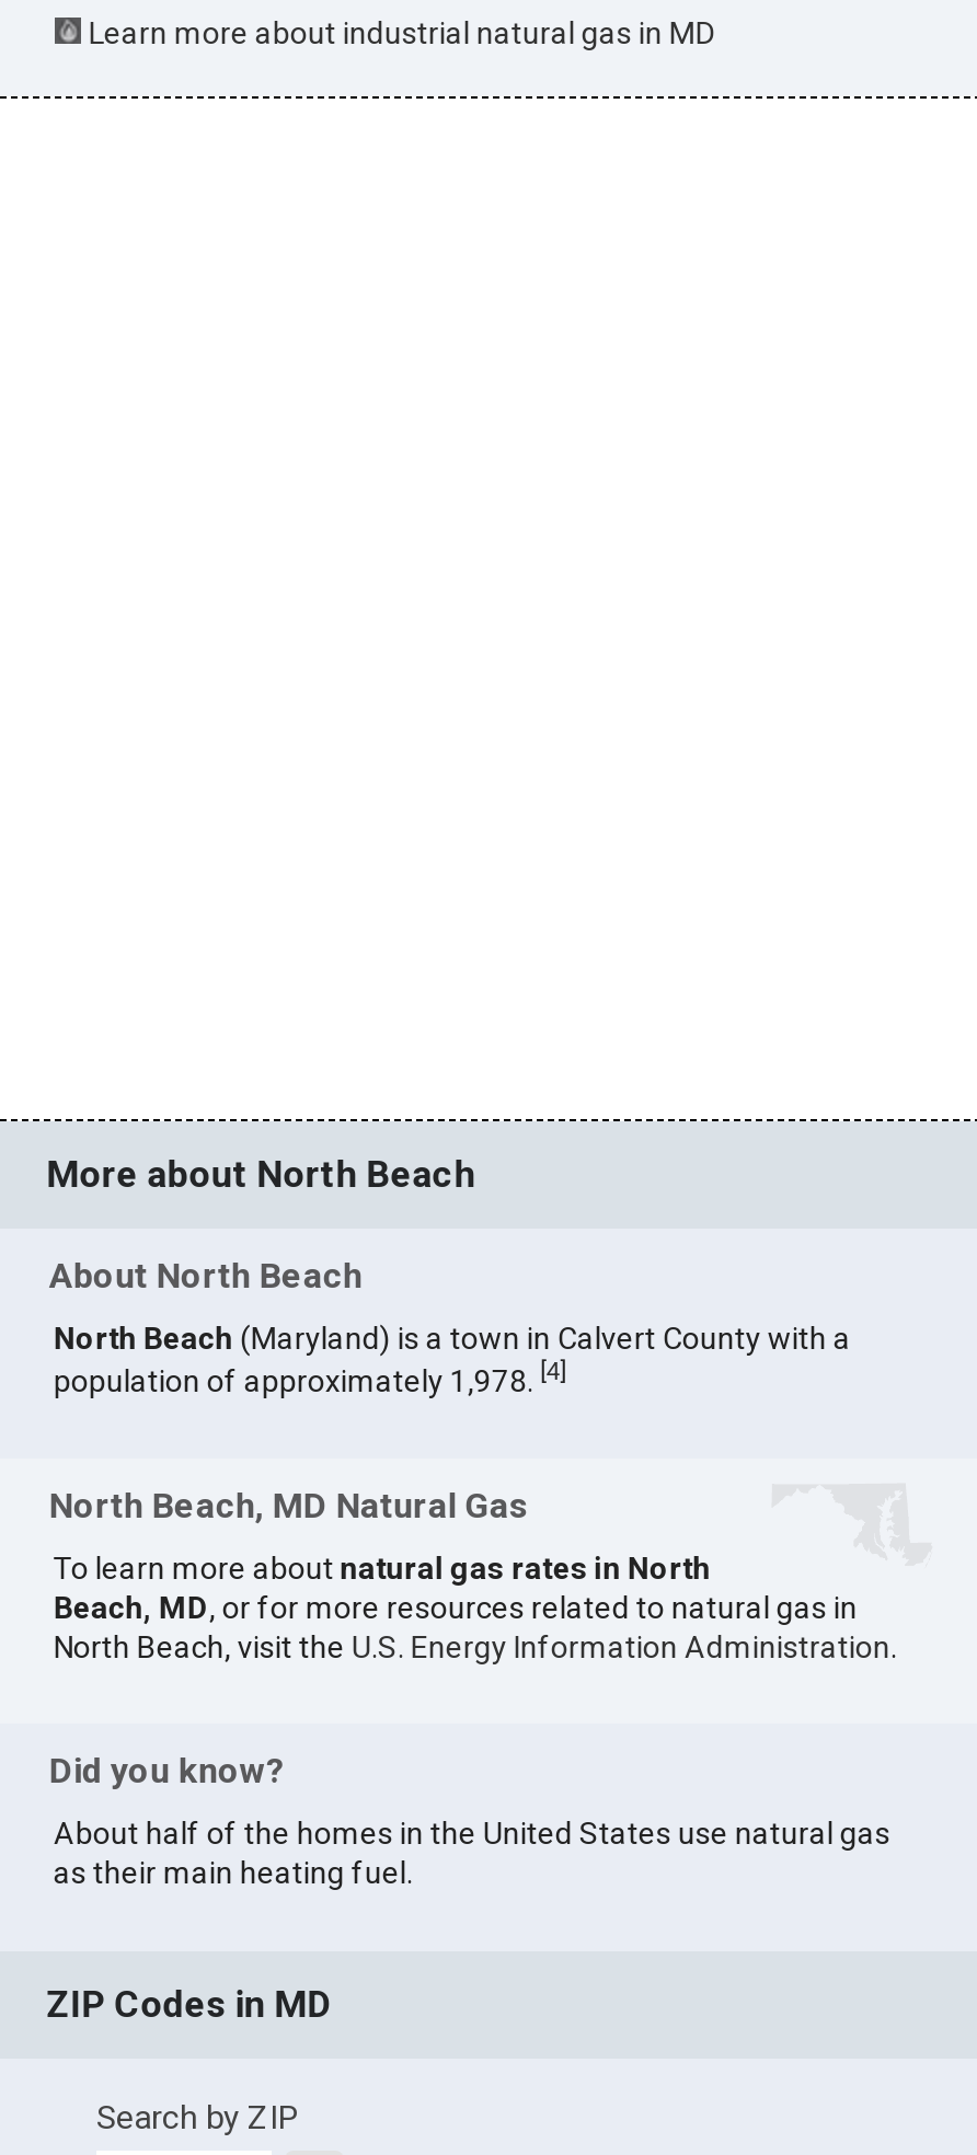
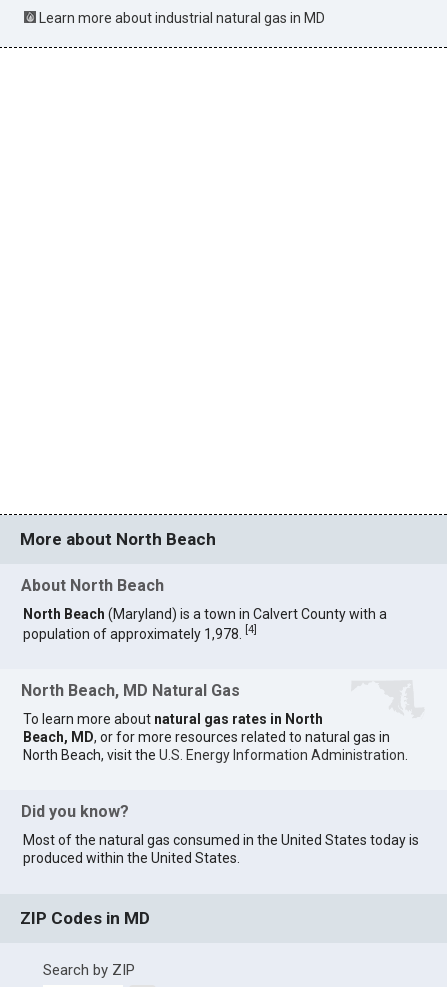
[53,1816,890,1891] About half of the homes in the United States use natural gas | as their main heating fuel. -> [23,832,419,866] Most of the natural gas consumed in the United States today is | produced within the United States.

